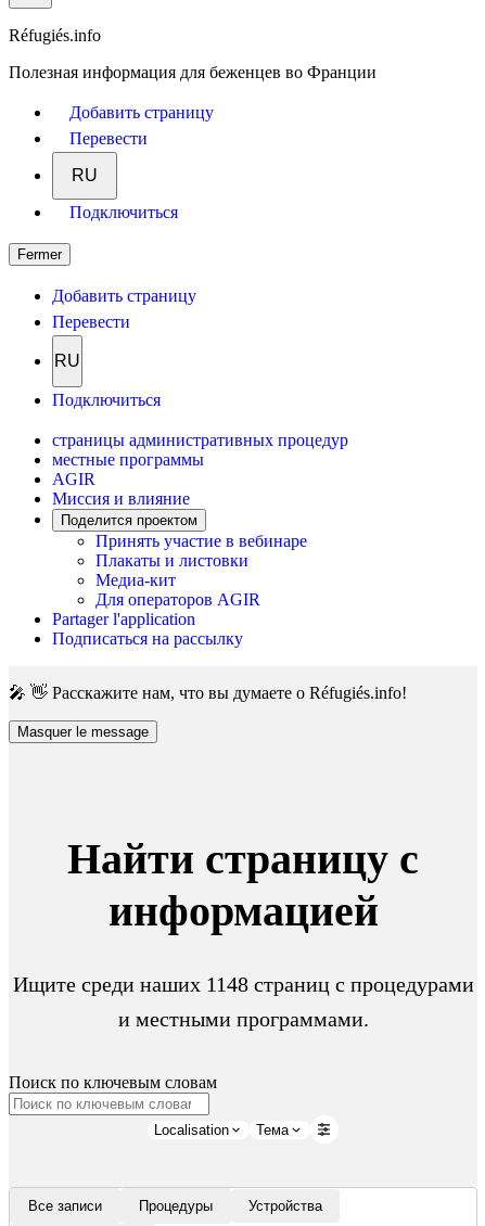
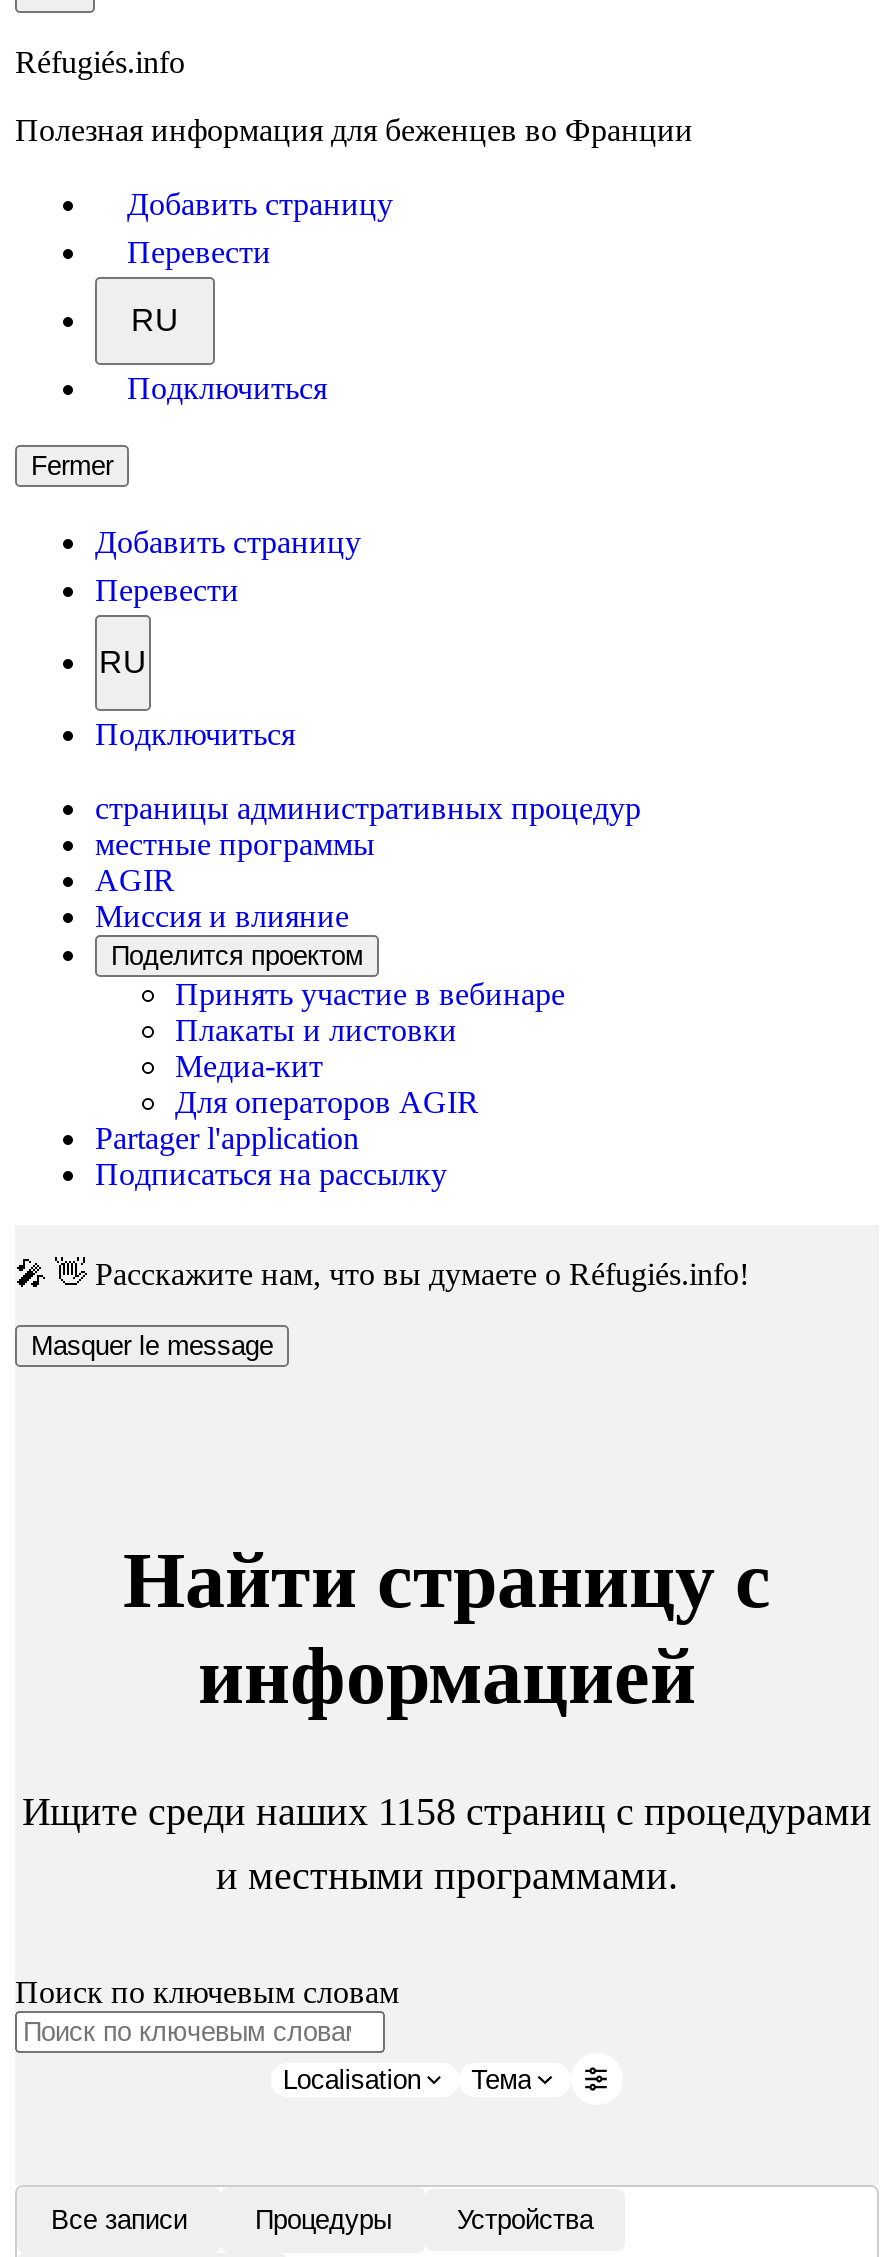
[12,972,474,996] Ищите среди наших 1148 страниц с процедурами -> [22,1788,872,1832] Ищите среди наших 1158 страниц с процедурами

